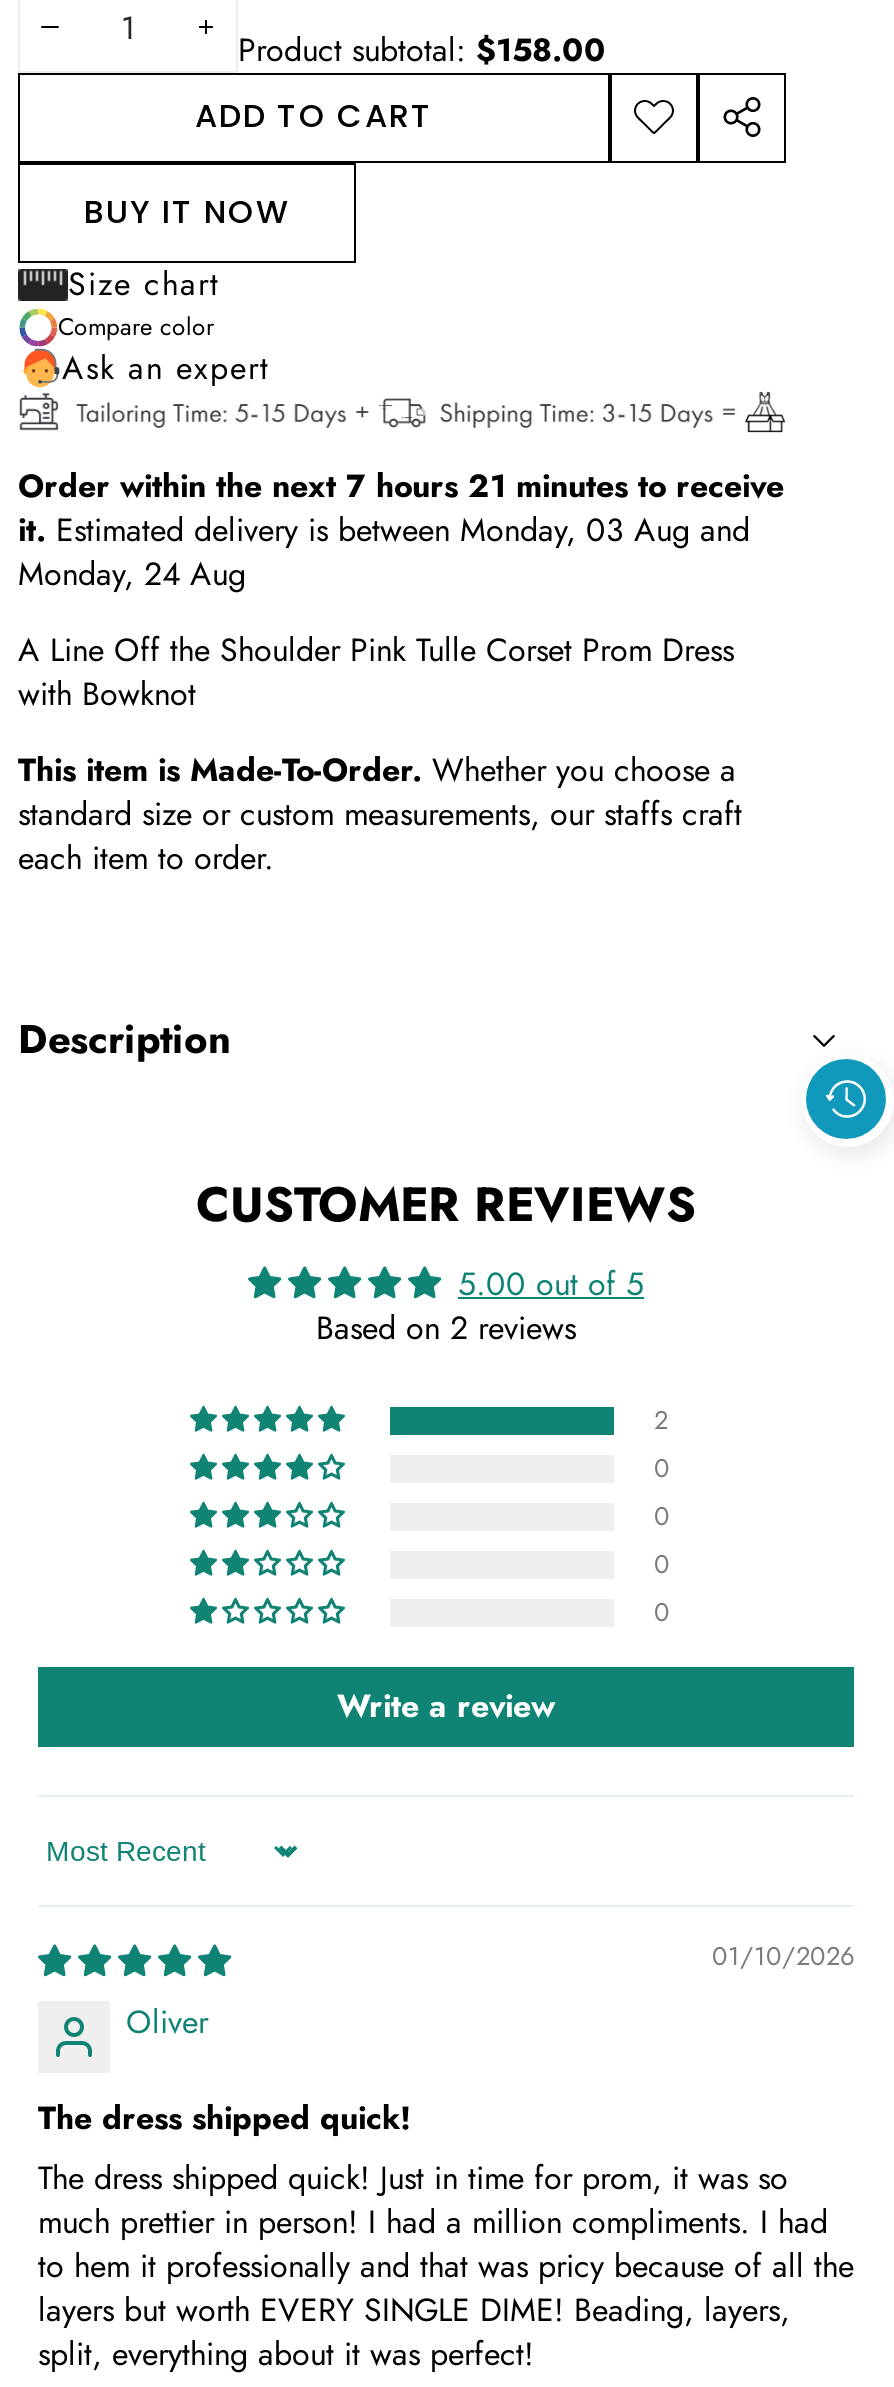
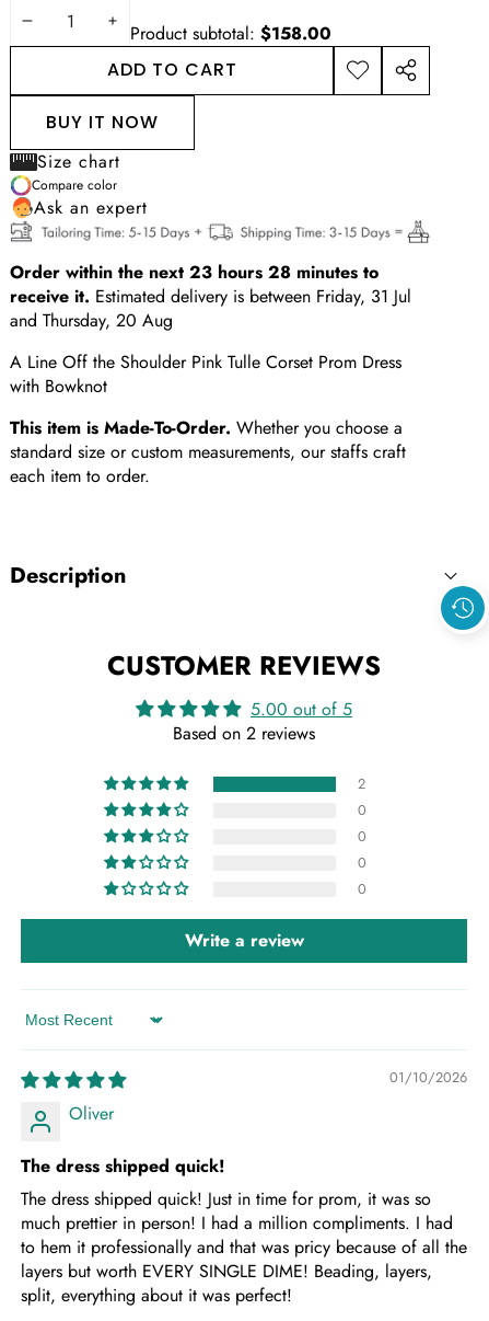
[18,464,784,598] Order within the next 7 hours 21 minutes to receive | it. Estimated delivery is between Monday, 03 Aug and | Monday, 24 Aug -> [10,260,411,334] Order within the next 23 hours 28 minutes to | receive it. Estimated delivery is between Friday, 31 Jul | and Thursday, 20 Aug

